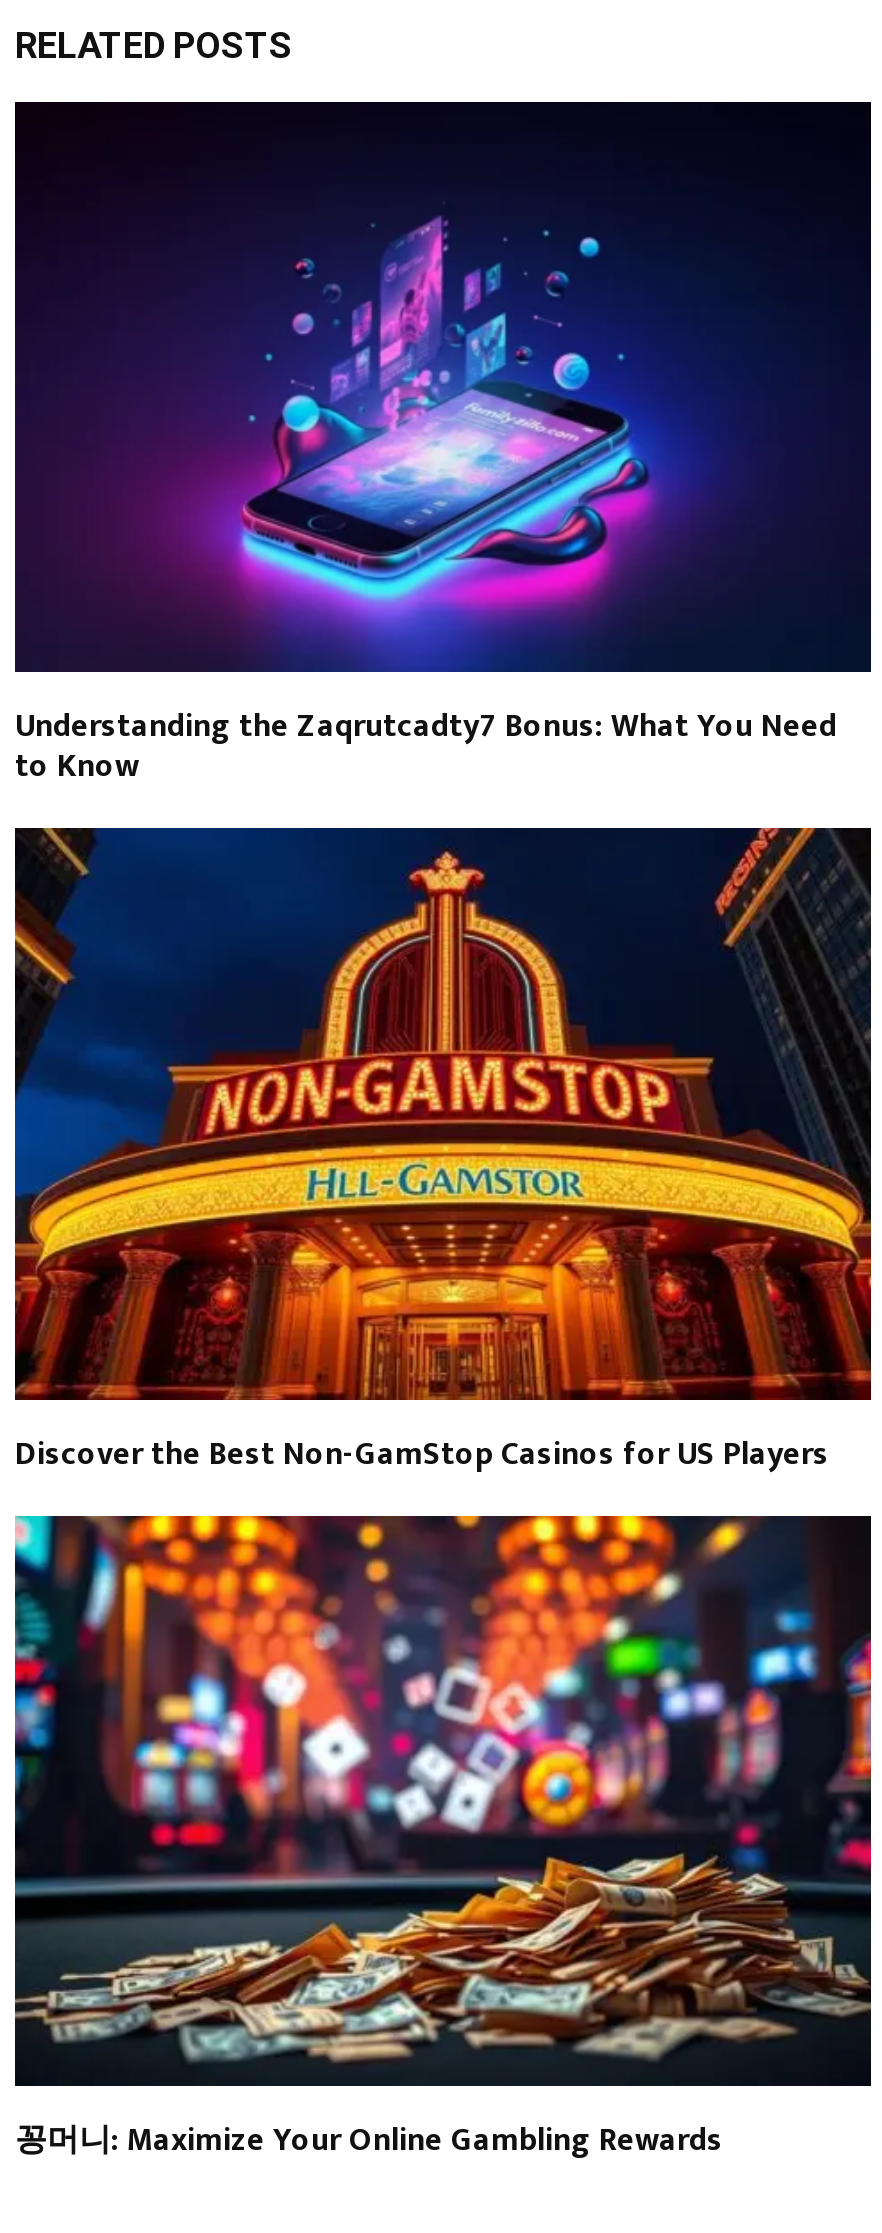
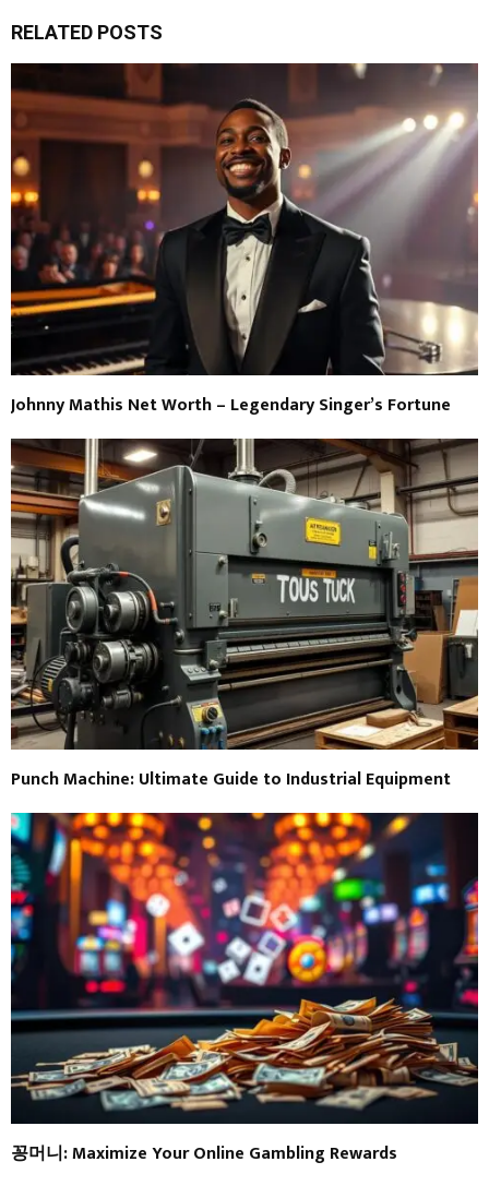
[15,100,873,795] [image] | Understanding the Zaqrutcadty7 Bonus: What You Need | to Know -> [10,62,479,420] [image] | Johnny Mathis Net Worth – Legendary Singer’s Fortune
[13,826,873,1482] [image] | Discover the Best Non-GamStop Casinos for US Players -> [10,438,479,794] [image] | Punch Machine: Ultimate Guide to Industrial Equipment

